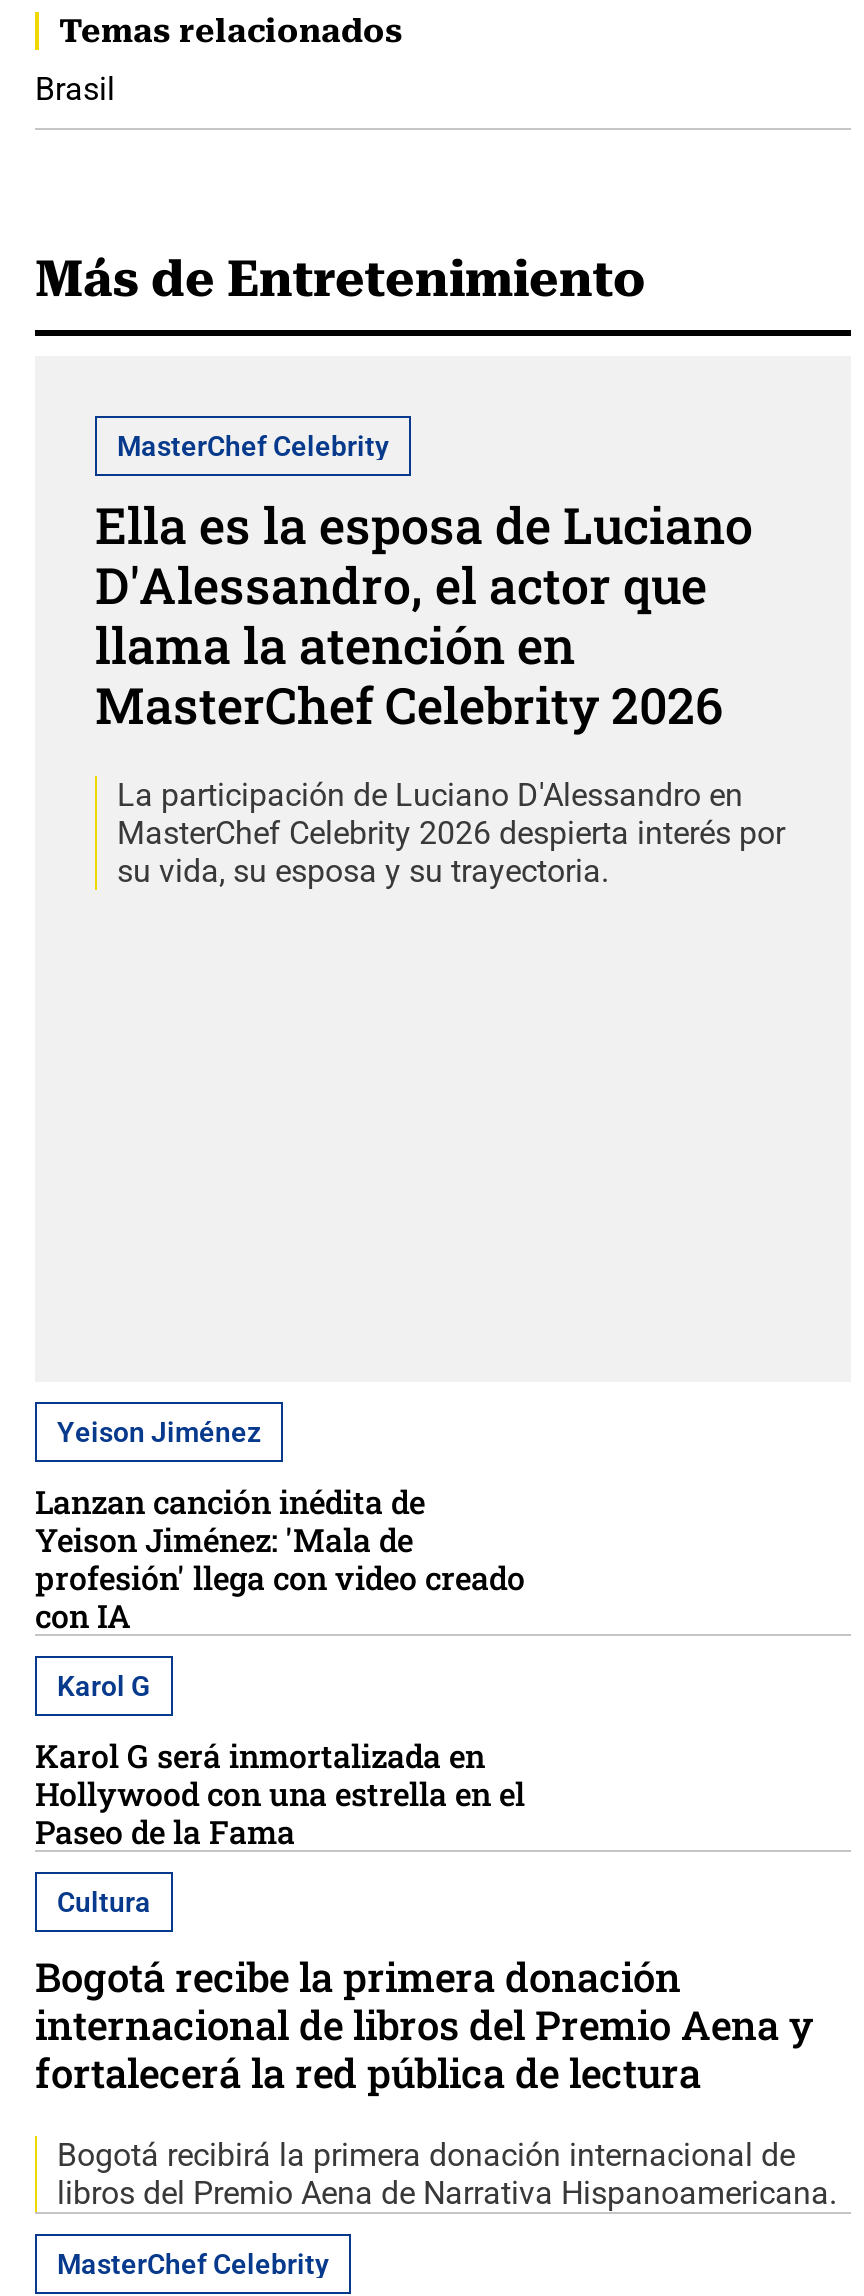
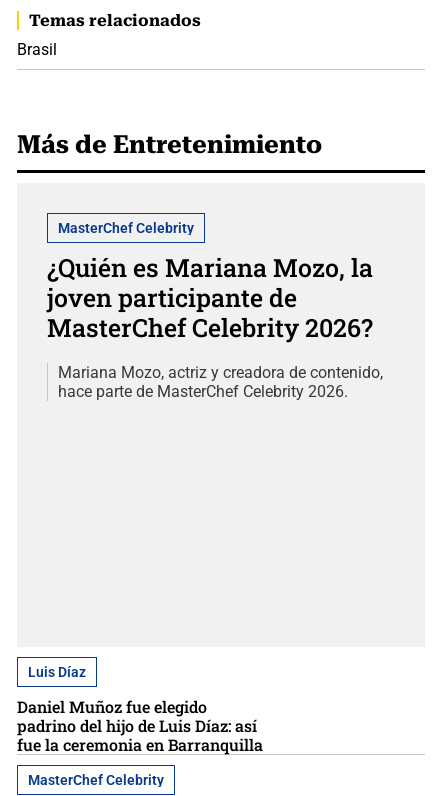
[95,492,785,890] Ella es la esposa de Luciano | D'Alessandro, el actor que | llama la atención en | MasterChef Celebrity 2026 | La participación de Luciano D'Alessandro en | MasterChef Celebrity 2026 despierta interés por | su vida, su esposa y su trayectoria. -> [47,251,383,401] ¿Quién es Mariana Mozo, la | joven participante de | MasterChef Celebrity 2026? | Mariana Mozo, actriz y creadora de contenido, | hace parte de MasterChef Celebrity 2026.
[35,1416,837,2212] Yeison Jiménez | Lanzan canción inédita de | Yeison Jiménez: 'Mala de | profesión' llega con video creado | con IA | Karol G | Karol G será inmortalizada en | Hollywood con una estrella en el | Paseo de la Fama | Cultura | Bogotá recibe la primera donación | internacional de libros del Premio Aena y | fortalecerá la red pública de lectura | Bogotá recibirá la primera donación internacional de | libros del Premio Aena de Narrativa Hispanoamericana. -> [17,664,263,755] Luis Díaz | Daniel Muñoz fue elegido | padrino del hijo de Luis Díaz: así | fue la ceremonia en Barranquilla

